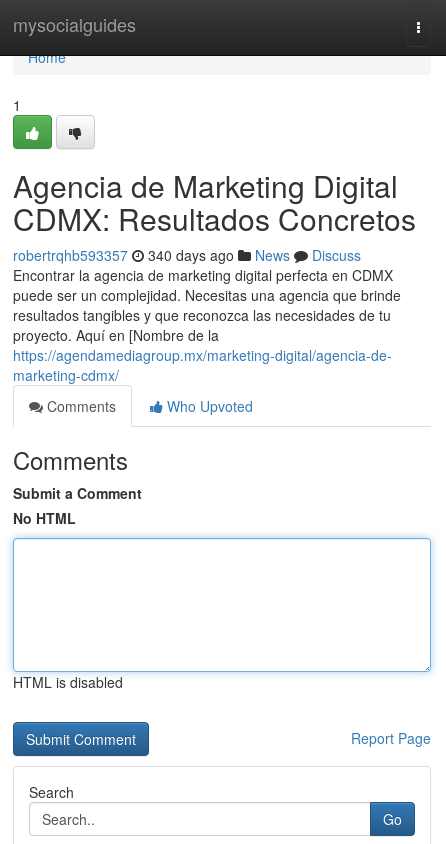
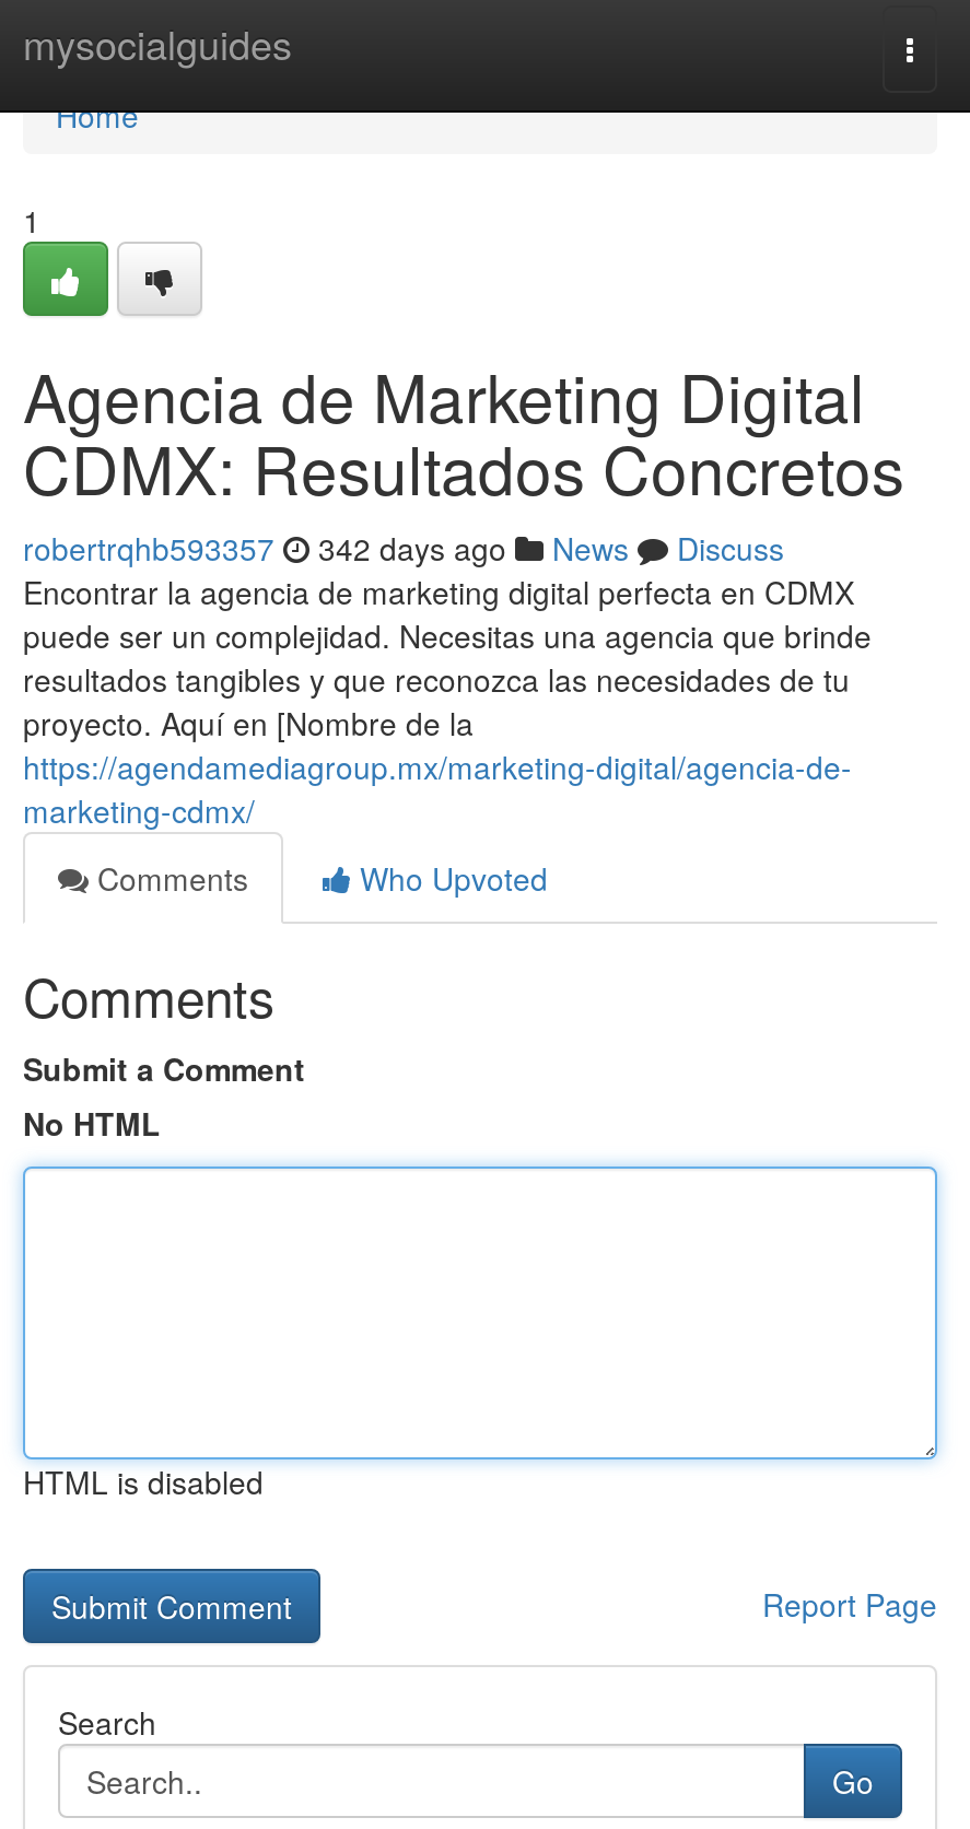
[13,245,361,265] robertrqhb593357 340 days ago News Discuss -> [23,526,784,570] robertrqhb593357 342 days ago News Discuss

